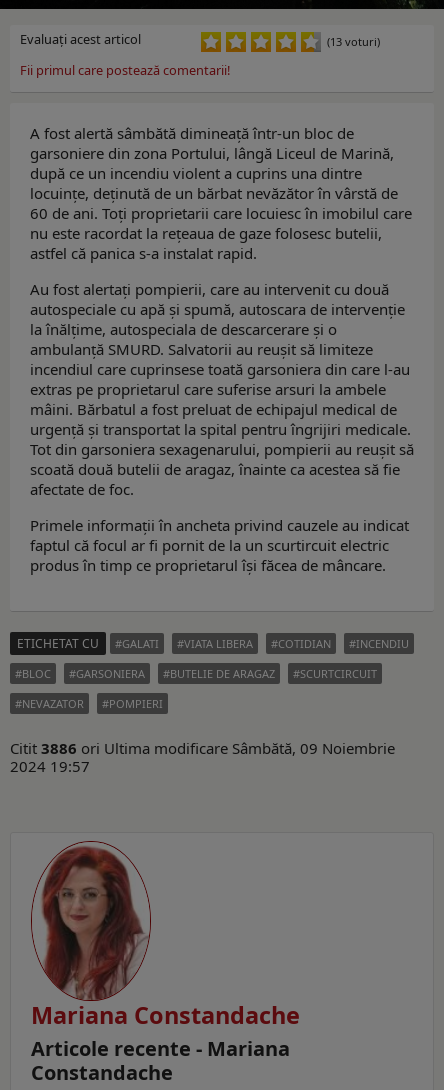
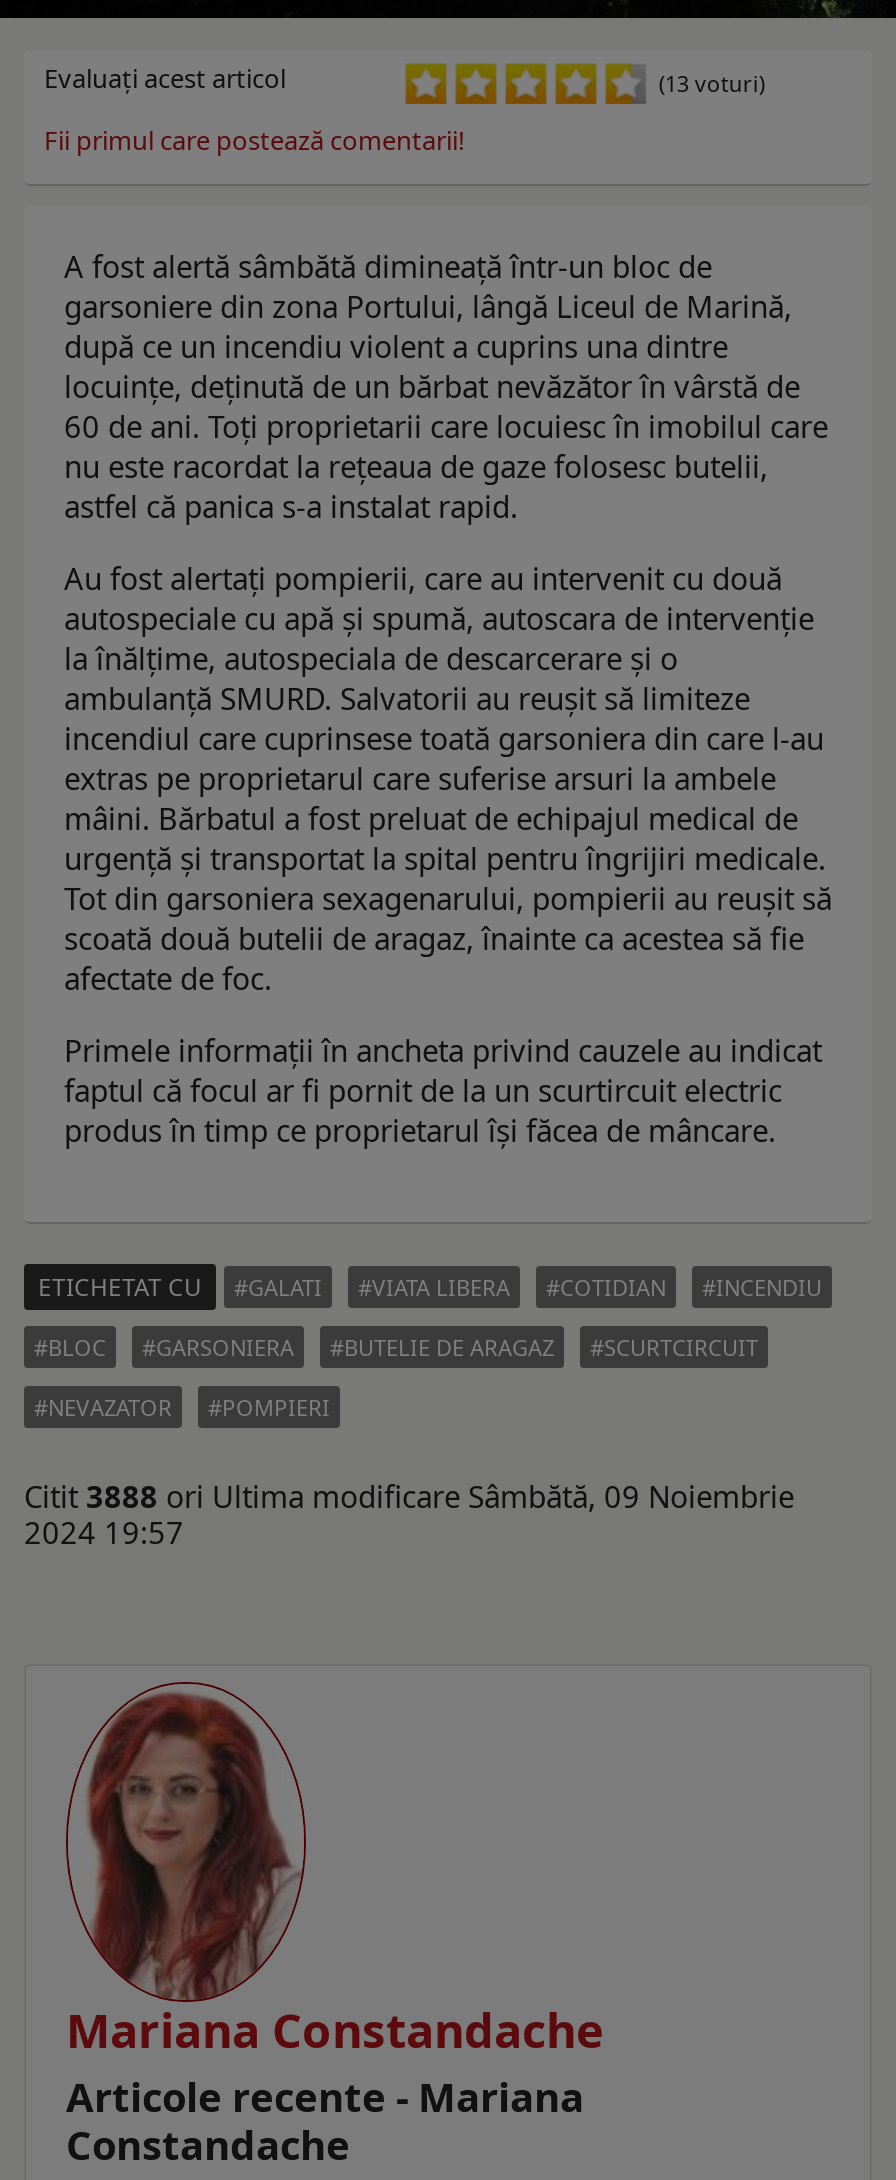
[10,738,395,758] Citit 3886 ori Ultima modificare Sâmbătă, 09 Noiembrie -> [24,1476,794,1516] Citit 3888 ori Ultima modificare Sâmbătă, 09 Noiembrie

